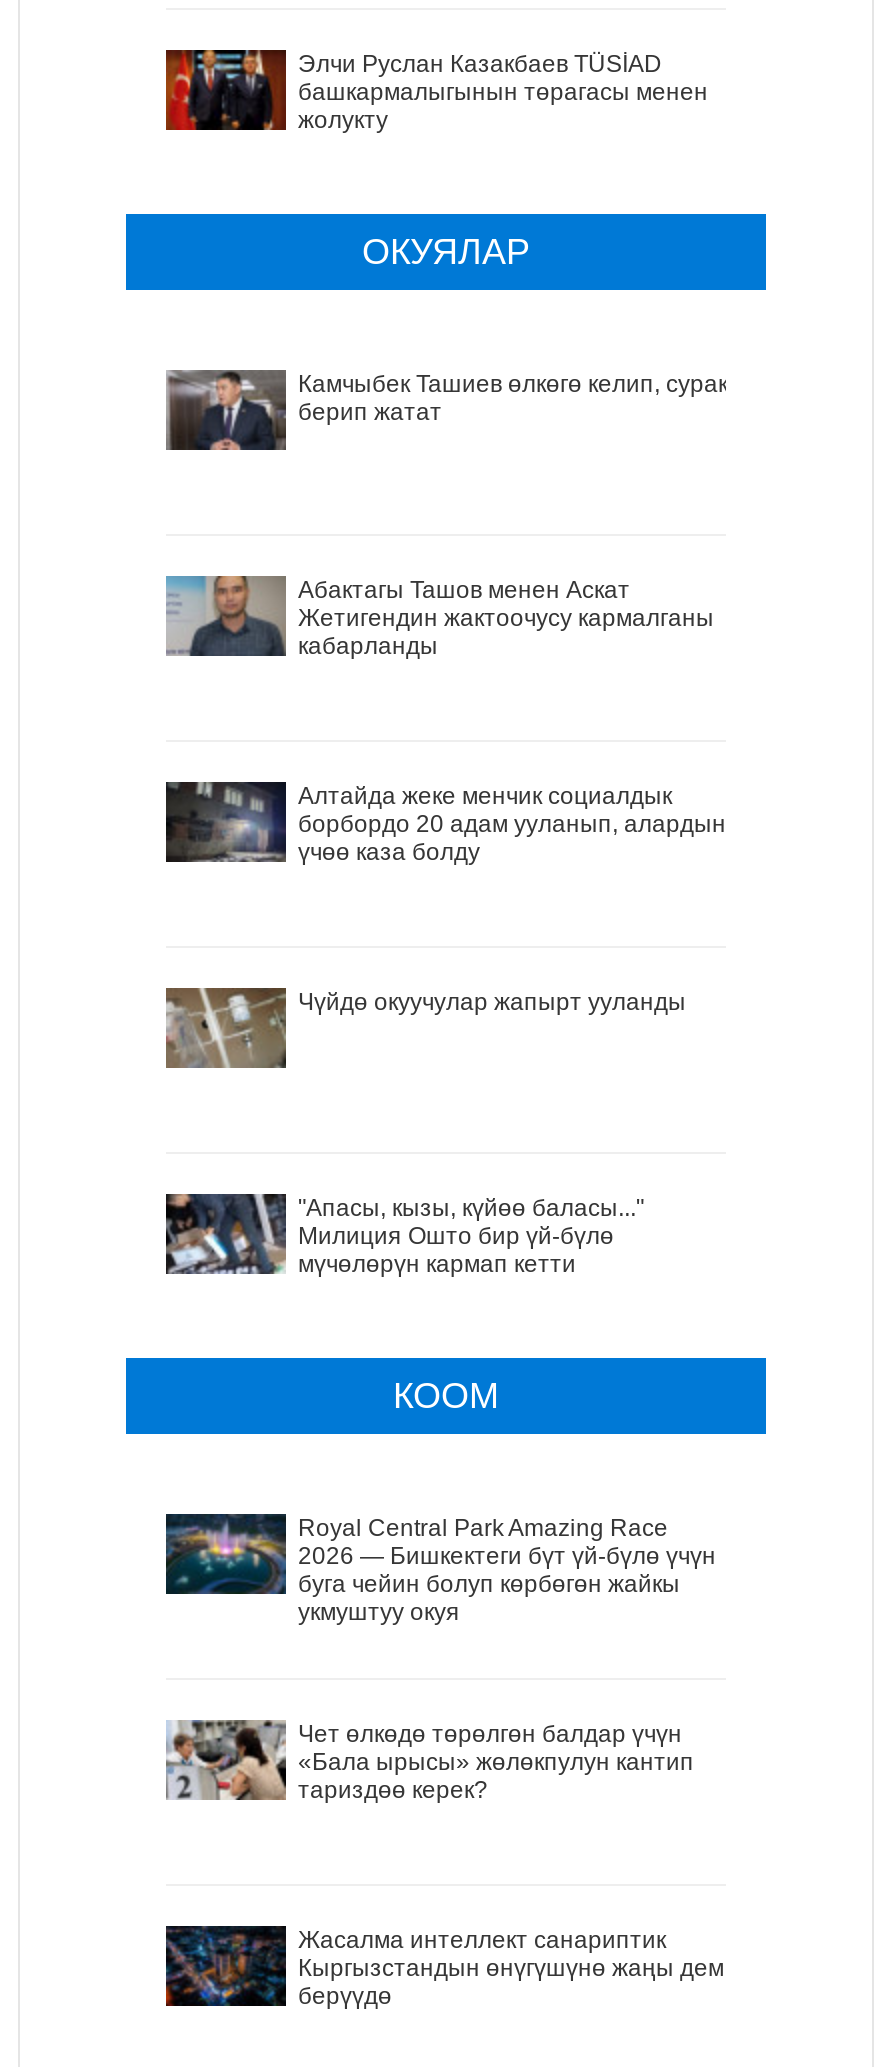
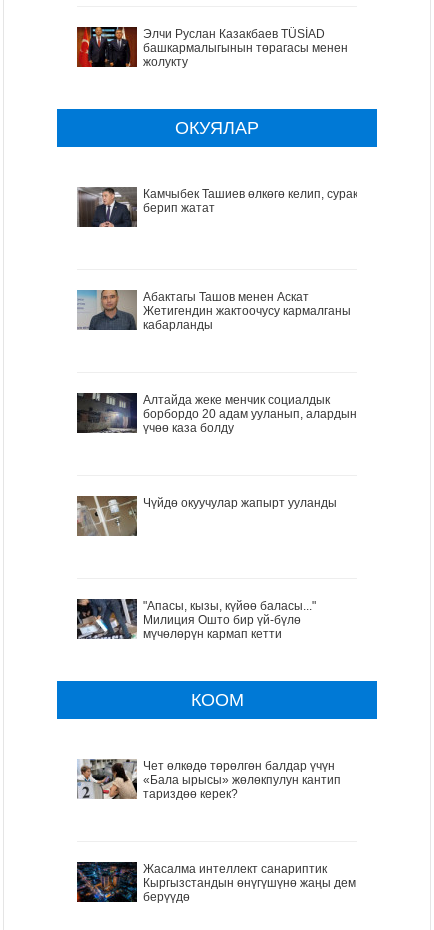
[164,1512,716,1625] [image] | Royal Central Park Amazing Race | 2026 — Бишкектеги бүт үй-бүлө үчүн | буга чейин болуп көрбөгөн жайкы | укмуштуу окуя -> none

